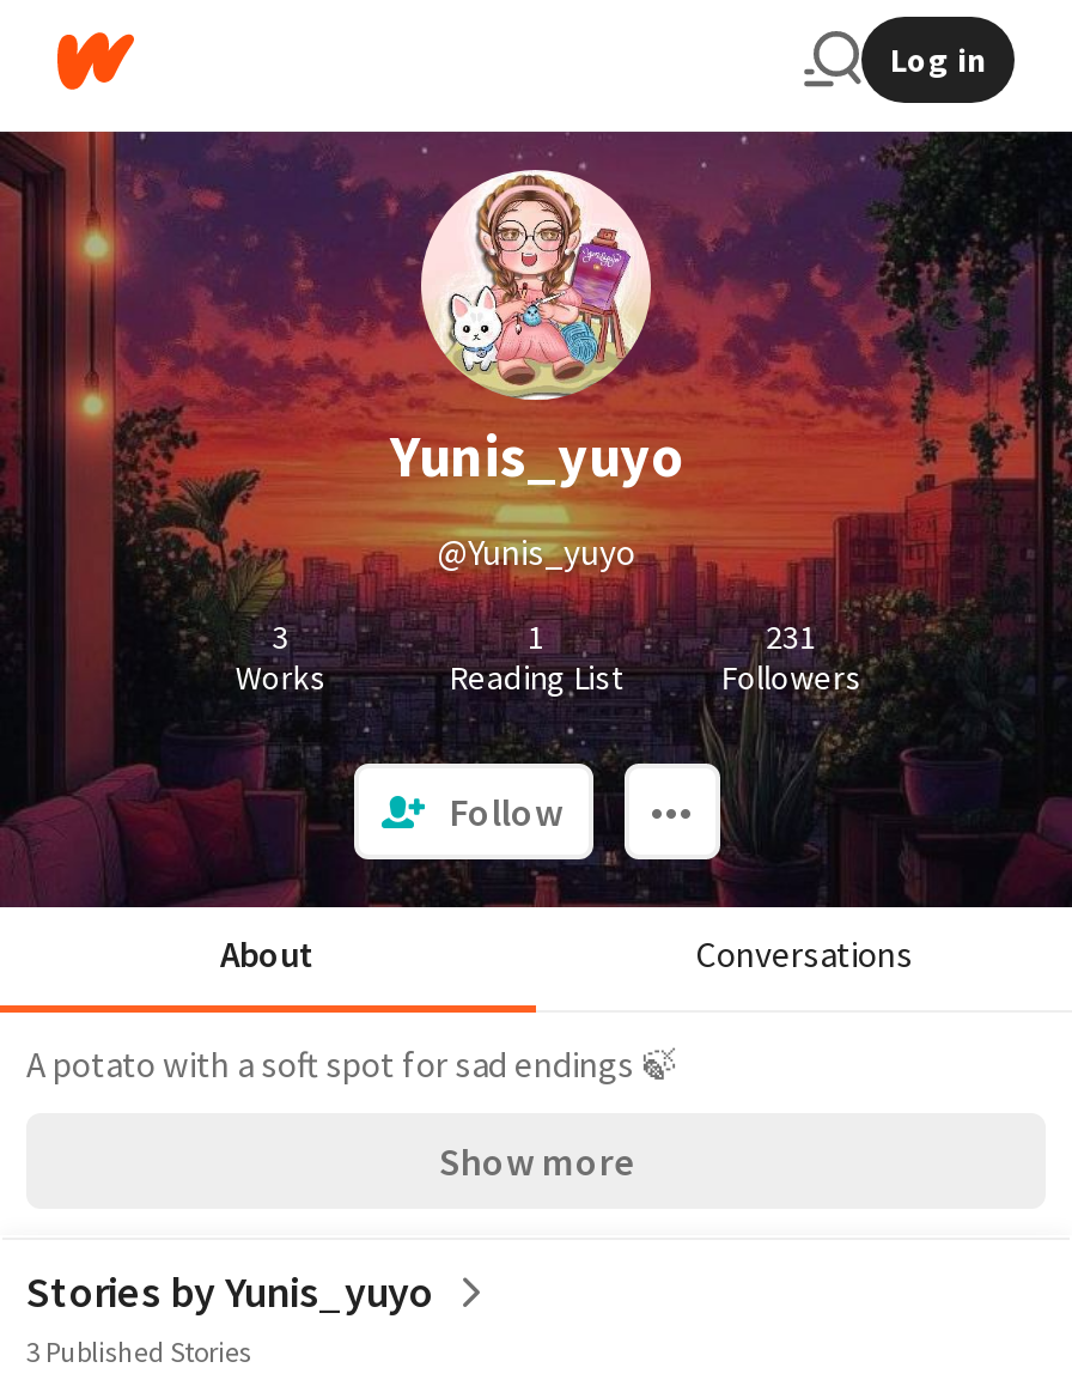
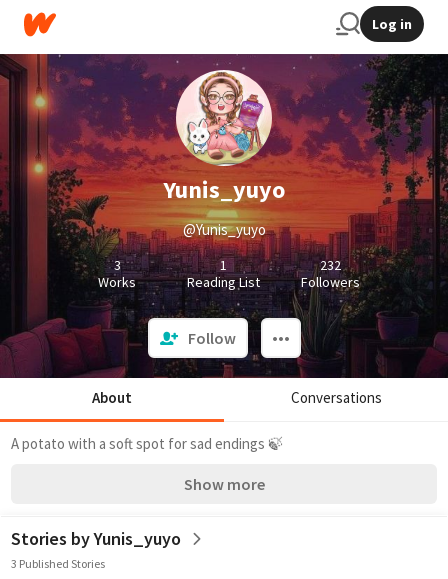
[766,615,816,658] 231 -> [320,256,341,274] 232

